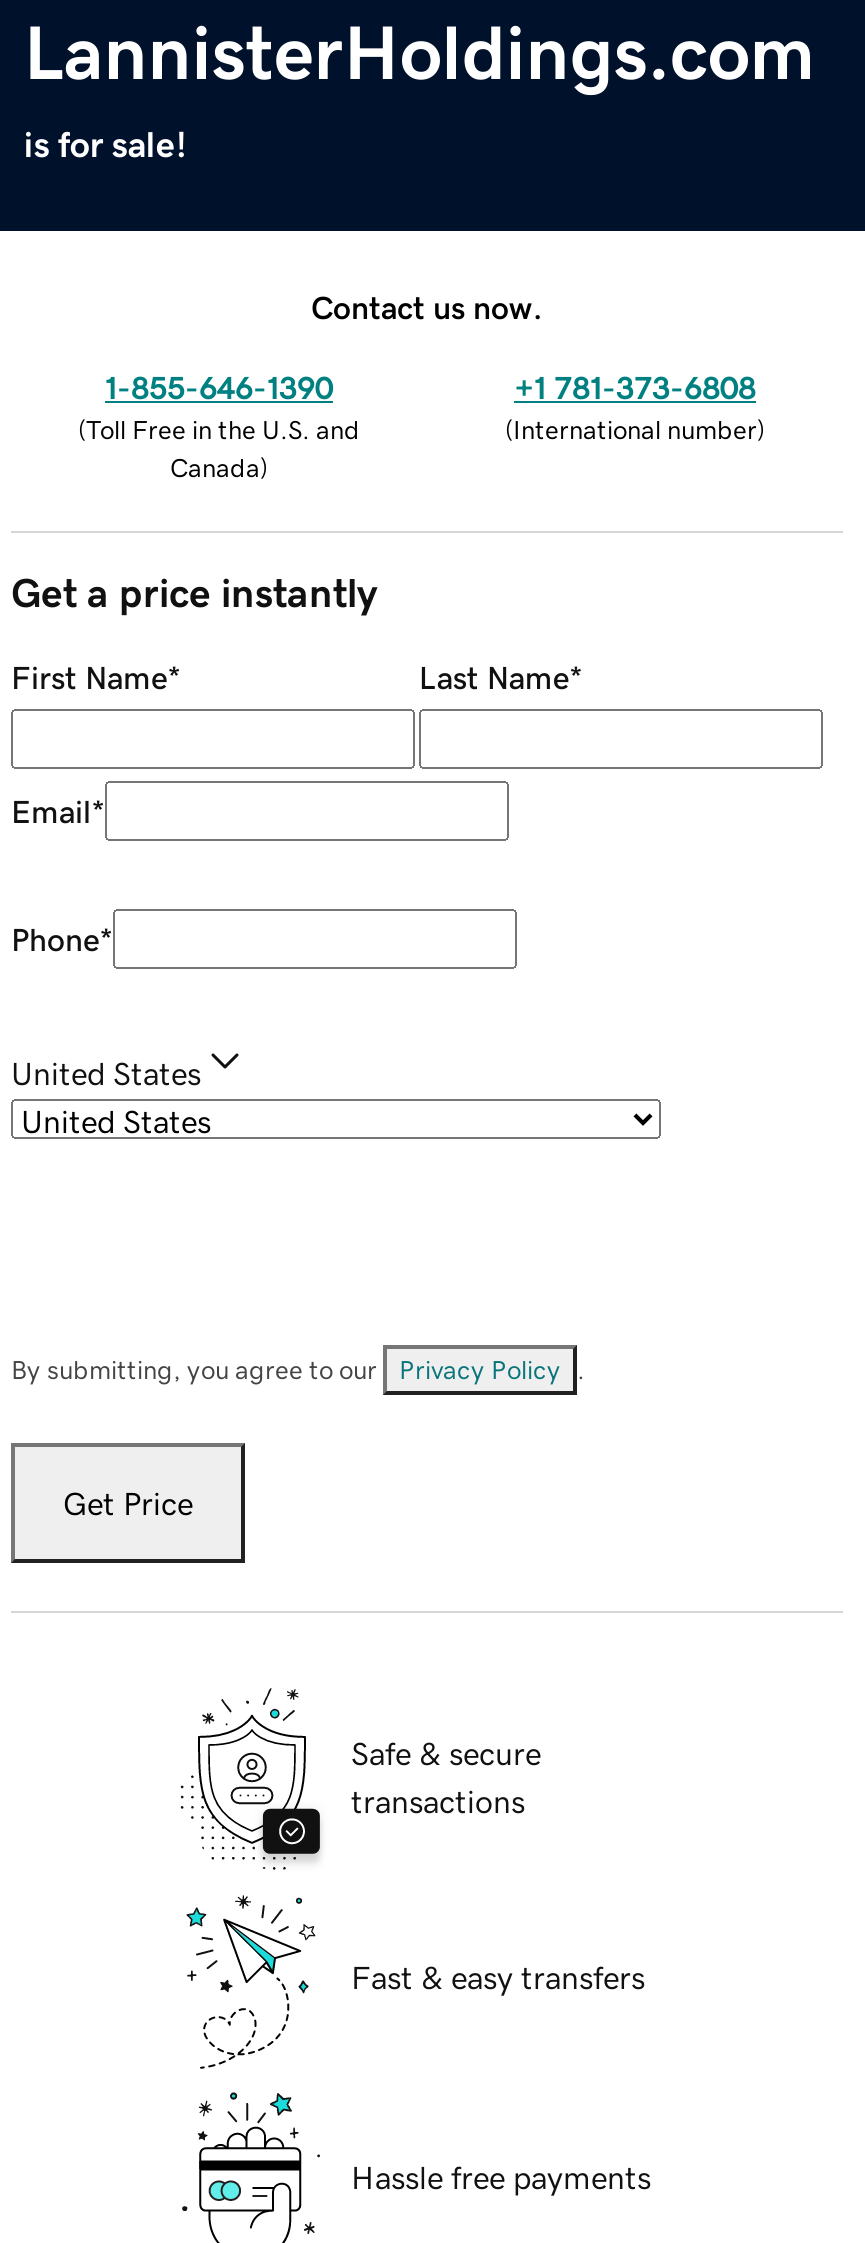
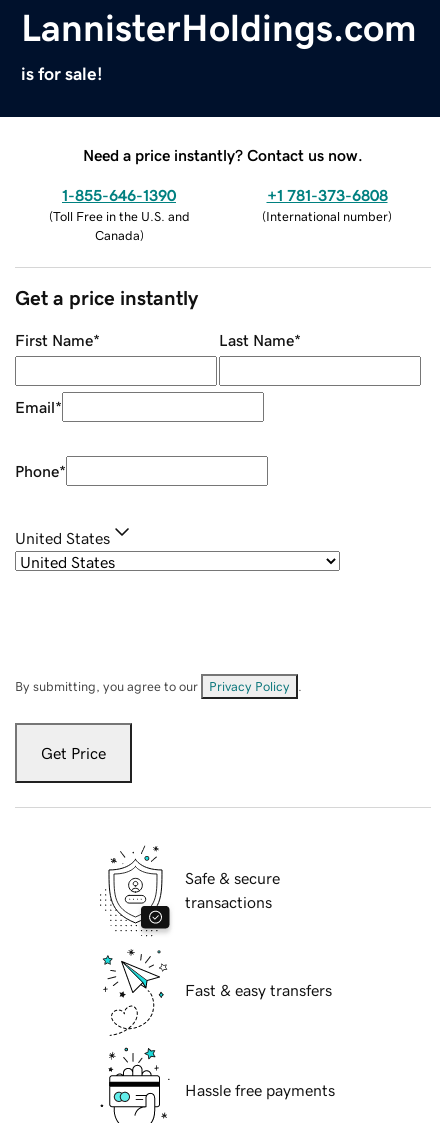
[311,290,543,322] Contact us now. -> [83,147,363,163] Need a price instantly? Contact us now.

